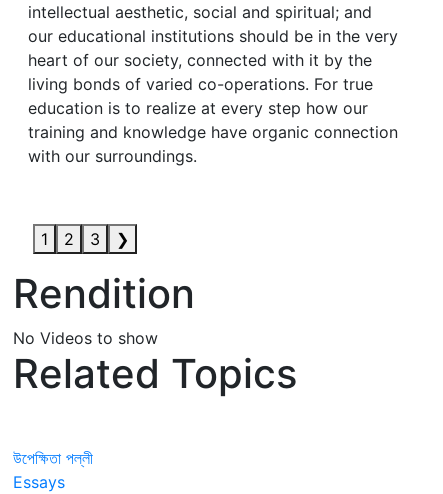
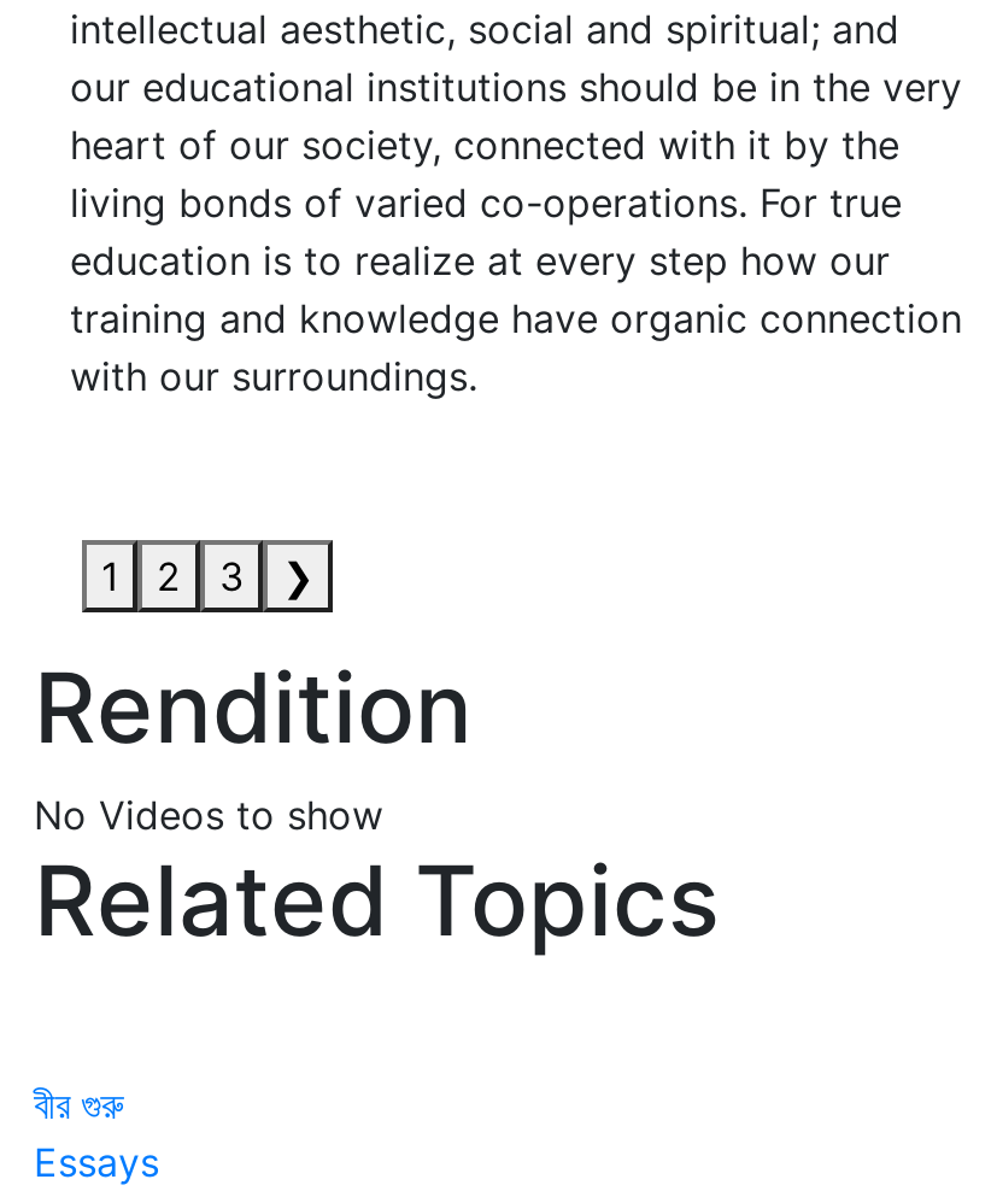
[13,448,93,468] উপেক্ষিতা পল্লী -> [34,1080,123,1128] বীর গুরু

